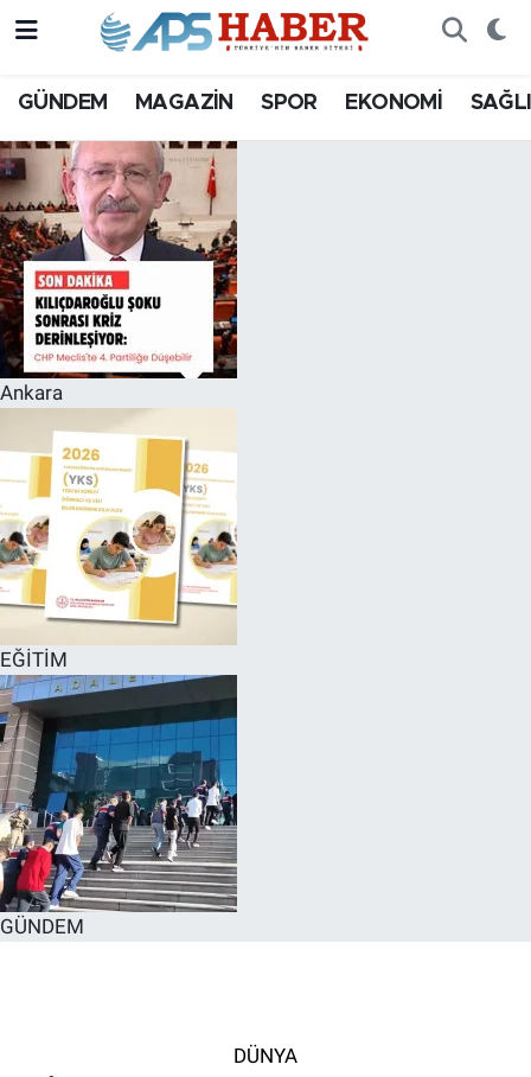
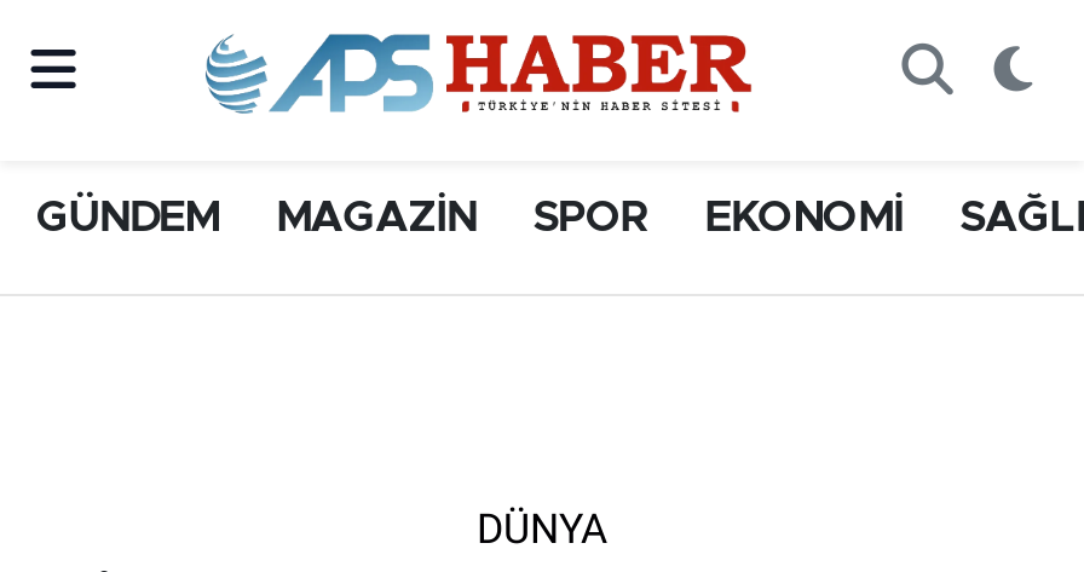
[0,140,239,404] [image] | Ankara -> none
[0,407,238,671] [image] | EĞİTİM -> none
[0,673,239,938] [image] | GÜNDEM -> none

